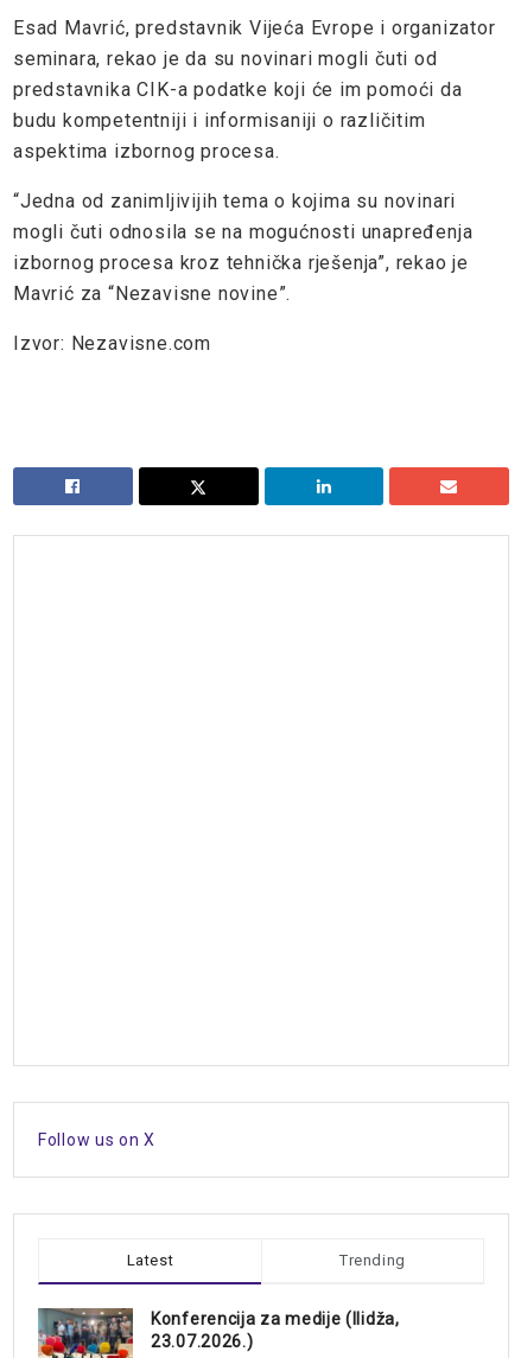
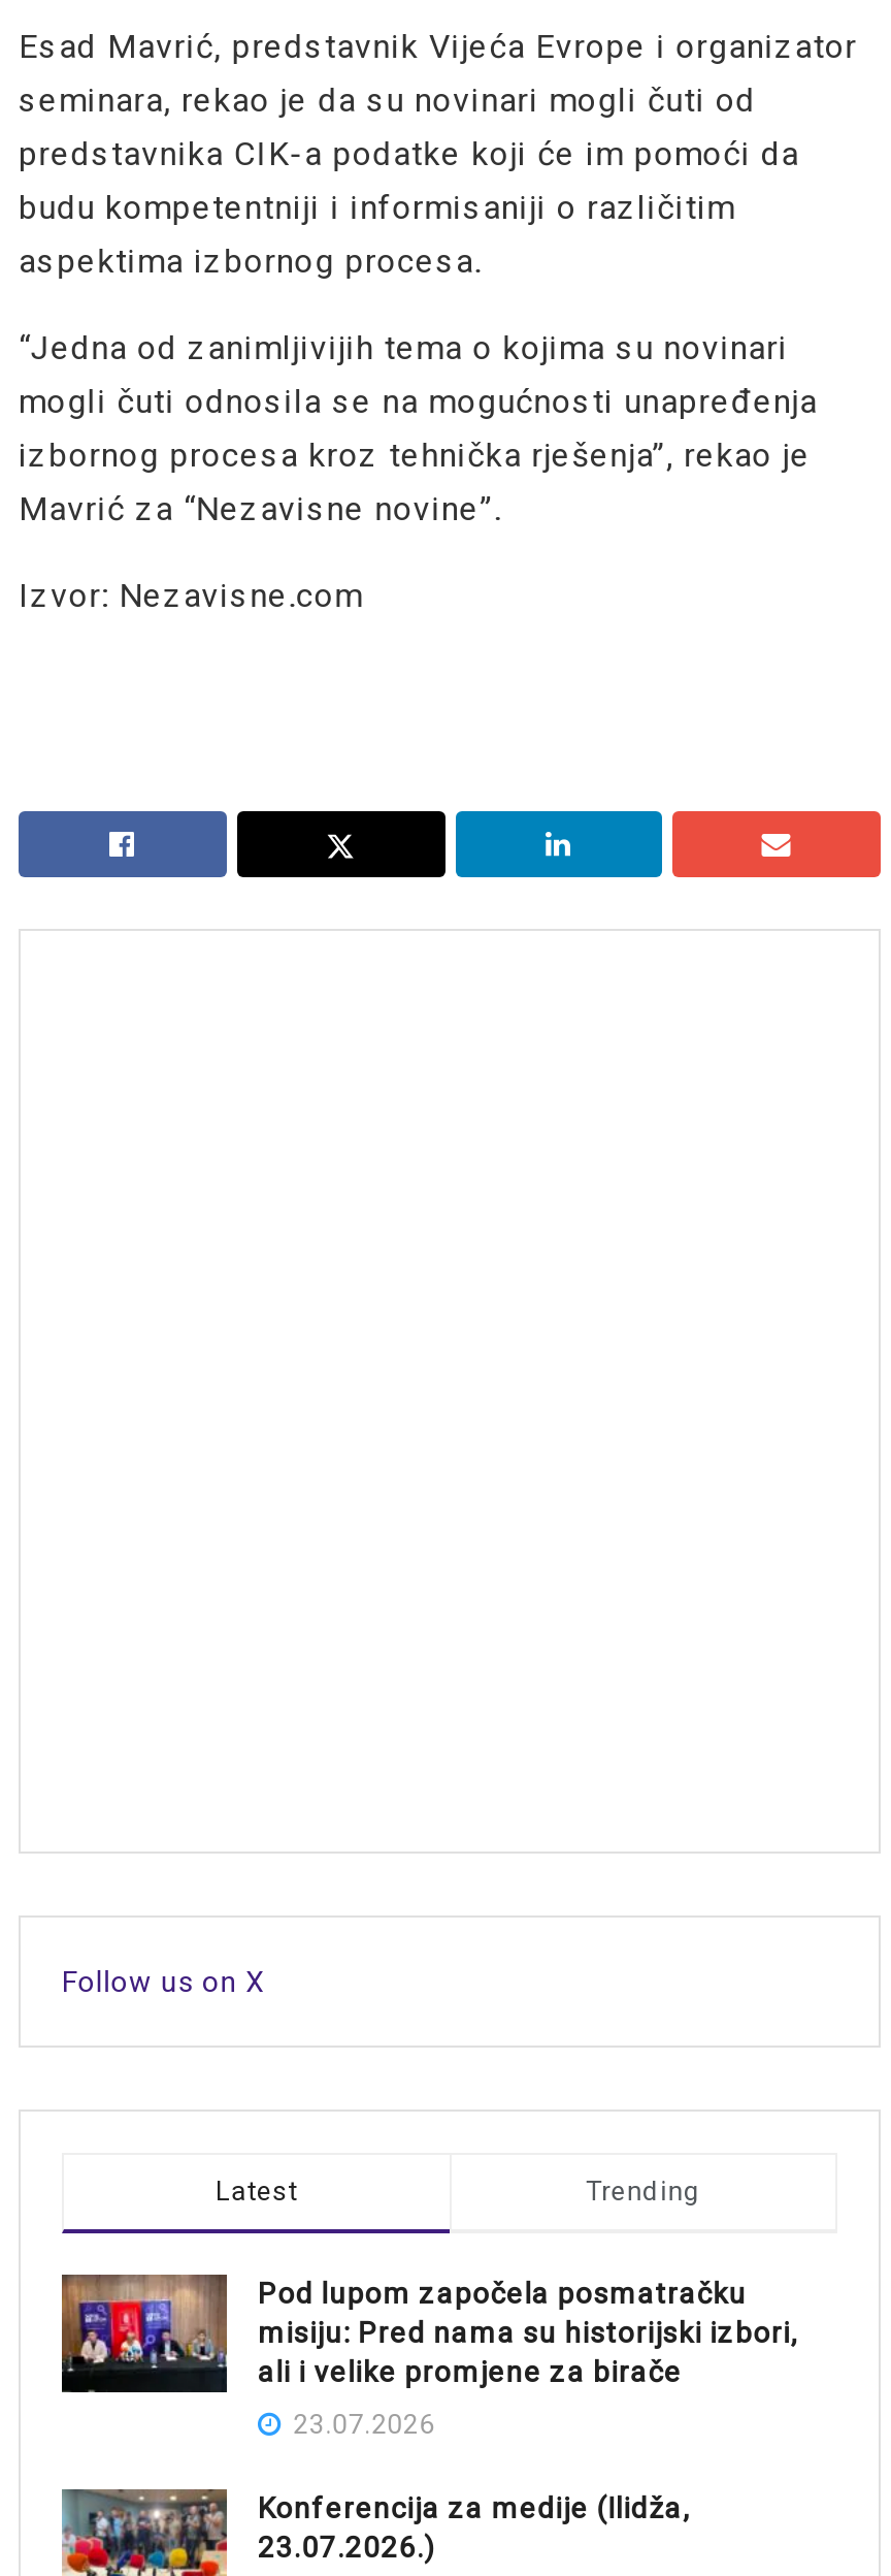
none -> [60,2276,798,2439] [image] | Pod lupom započela posmatračku | misiju: Pred nama su historijski izbori, | ali i velike promjene za birače | 23.07.2026

